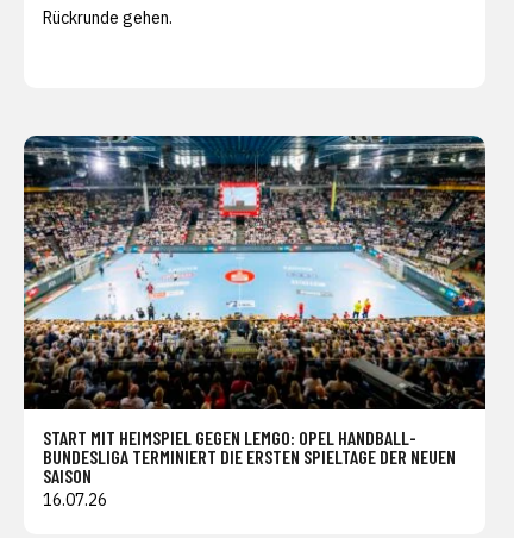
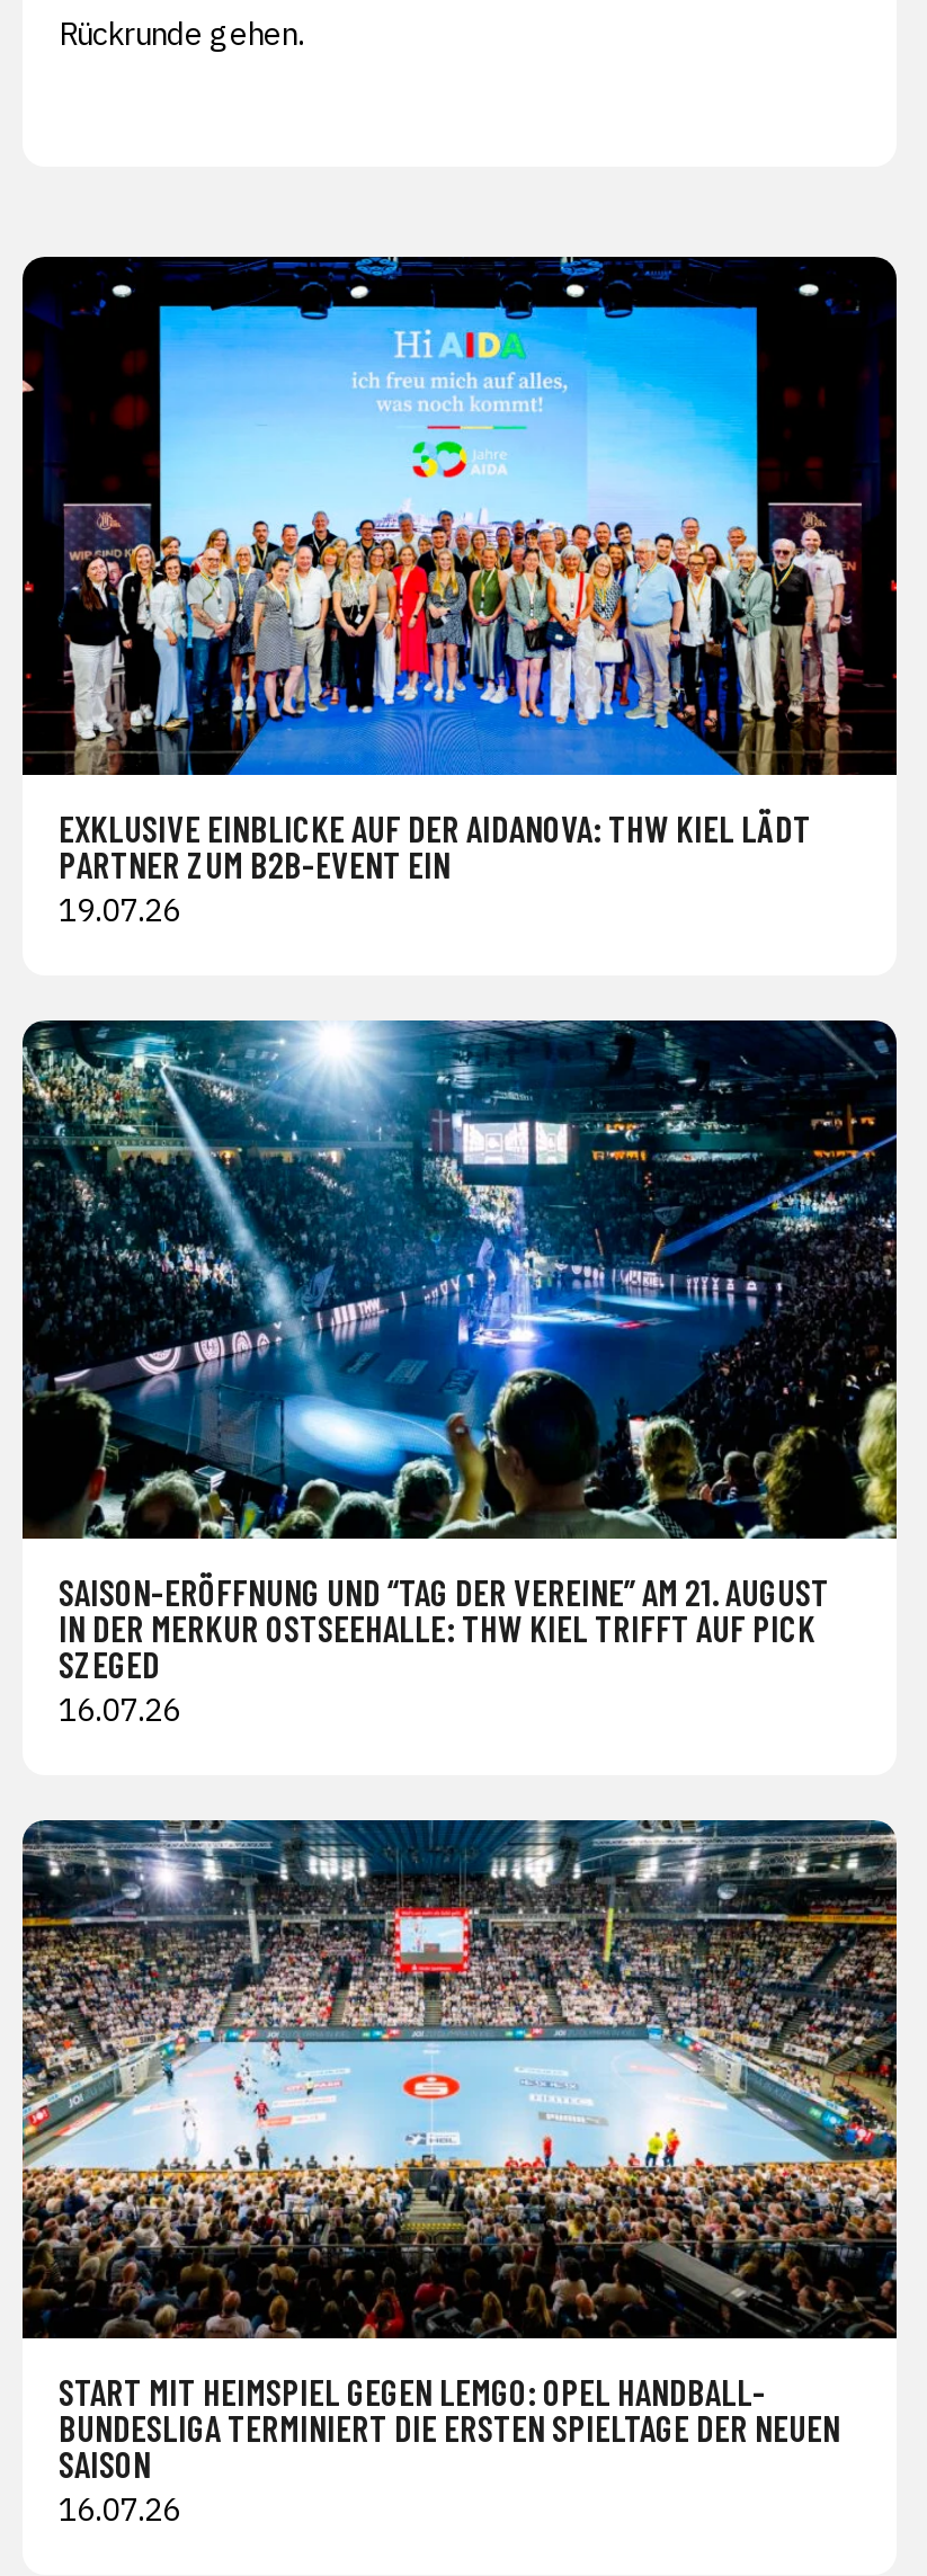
none -> [20,255,899,930] [image] | EXKLUSIVE EINBLICKE AUF DER AIDANOVA: THW KIEL LÄDT | PARTNER ZUM B2B-EVENT EIN | 19.07.26
none -> [20,1018,899,1729] [image] | SAISON-ERÖFFNUNG UND “TAG DER VEREINE” AM 21. AUGUST | IN DER MERKUR OSTSEEHALLE: THW KIEL TRIFFT AUF PICK | SZEGED | 16.07.26

